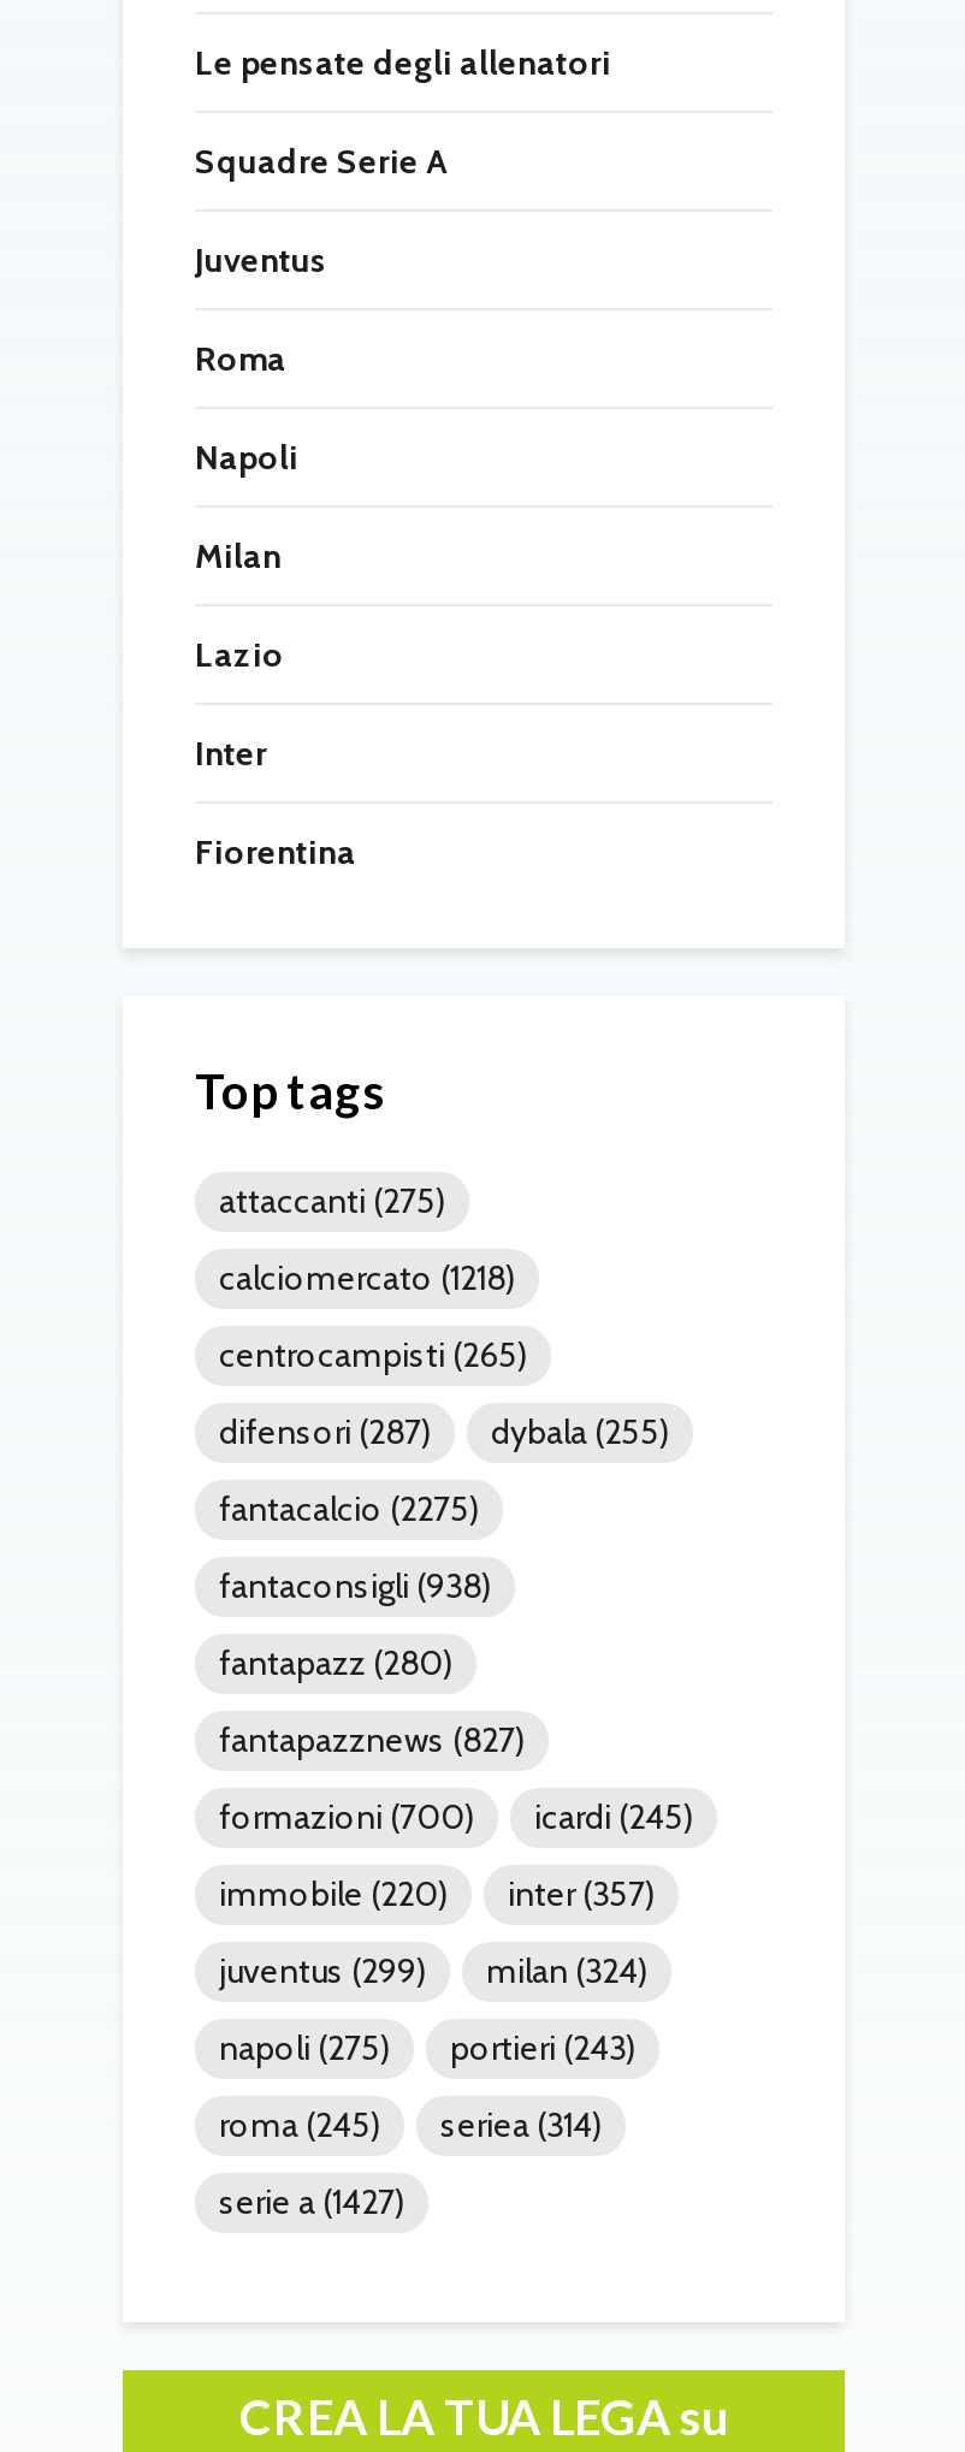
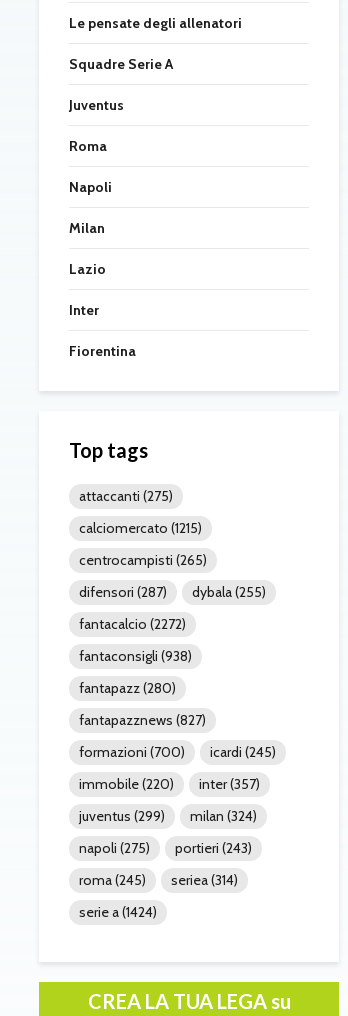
[219,1256,515,1299] calciomercato (1218) -> [79,519,202,537] calciomercato (1215)
[219,1487,479,1530] fantacalcio (2275) -> [79,615,186,633] fantacalcio (2272)
[219,2180,404,2223] serie a (1427) -> [79,903,157,921] serie a (1424)

